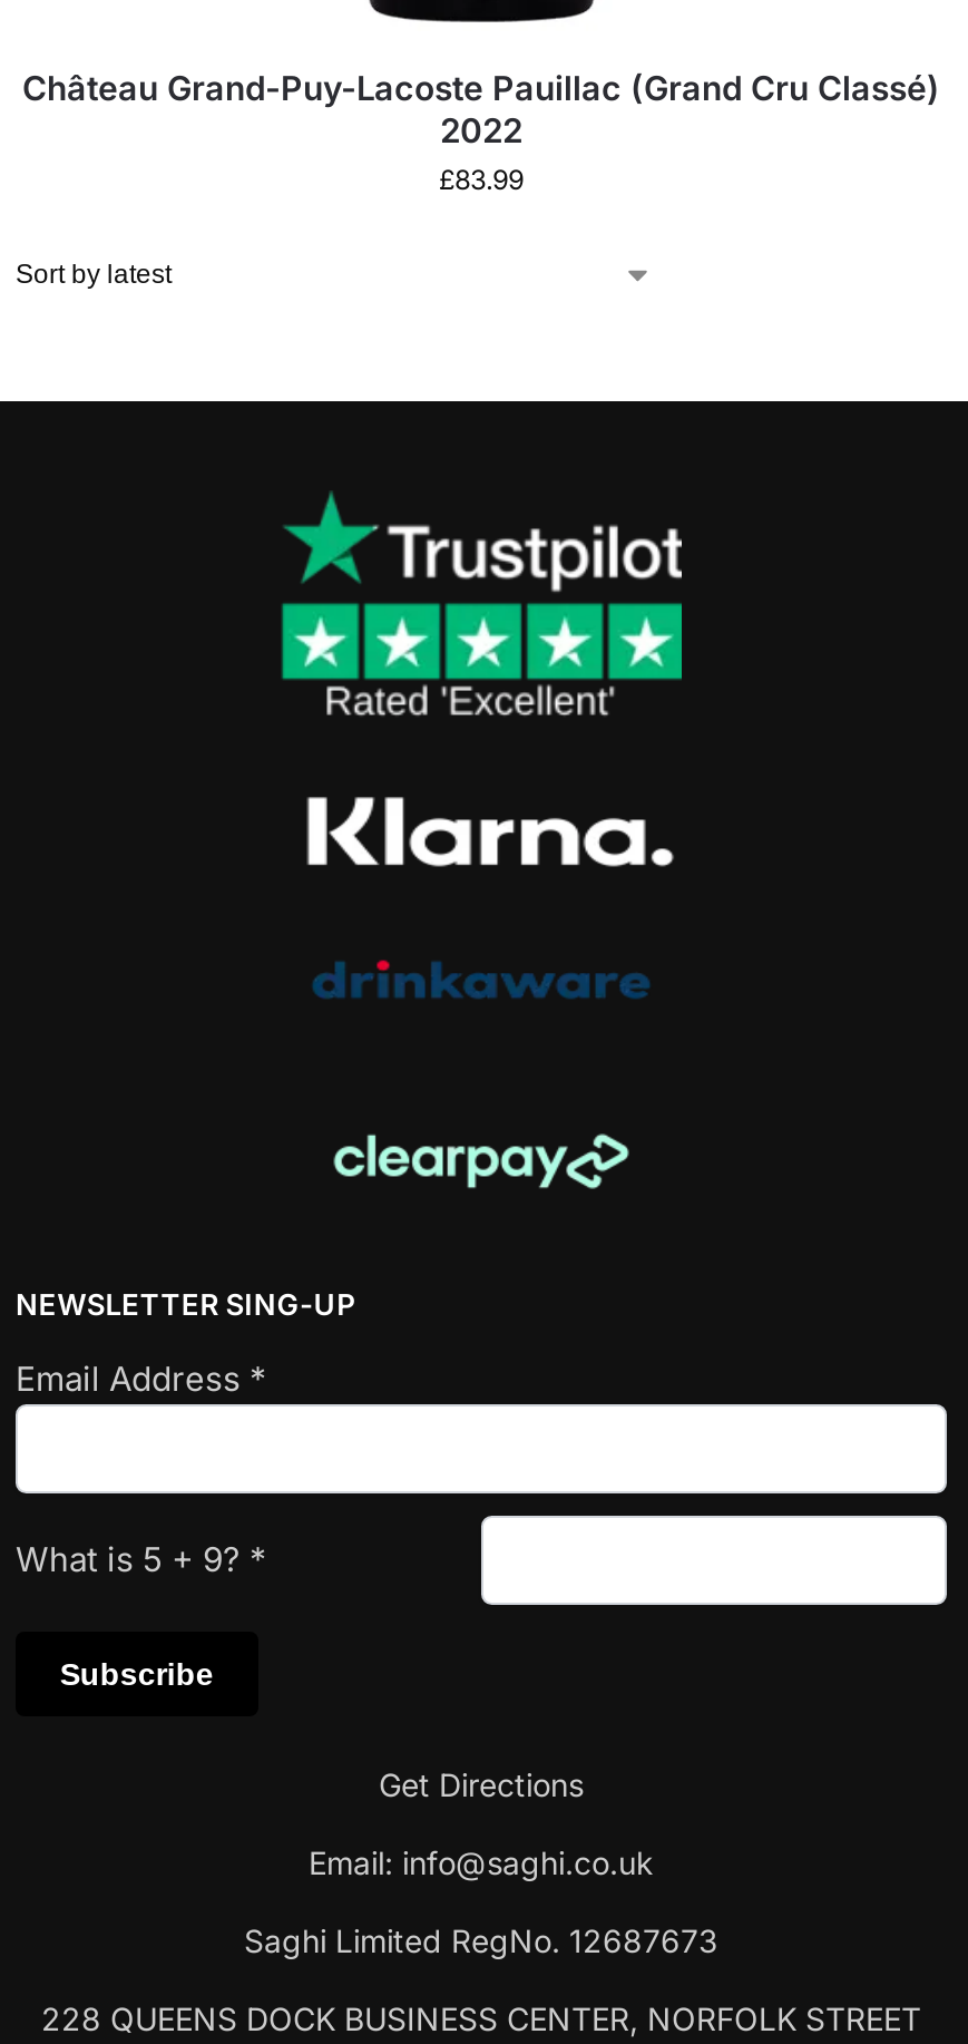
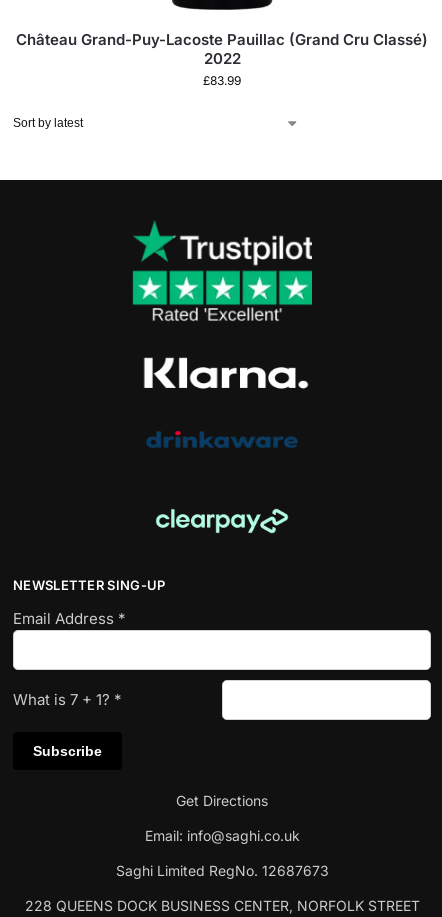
[16,1537,267,1579] What is 5 + 9? * -> [13,689,122,708] What is 7 + 1? *

